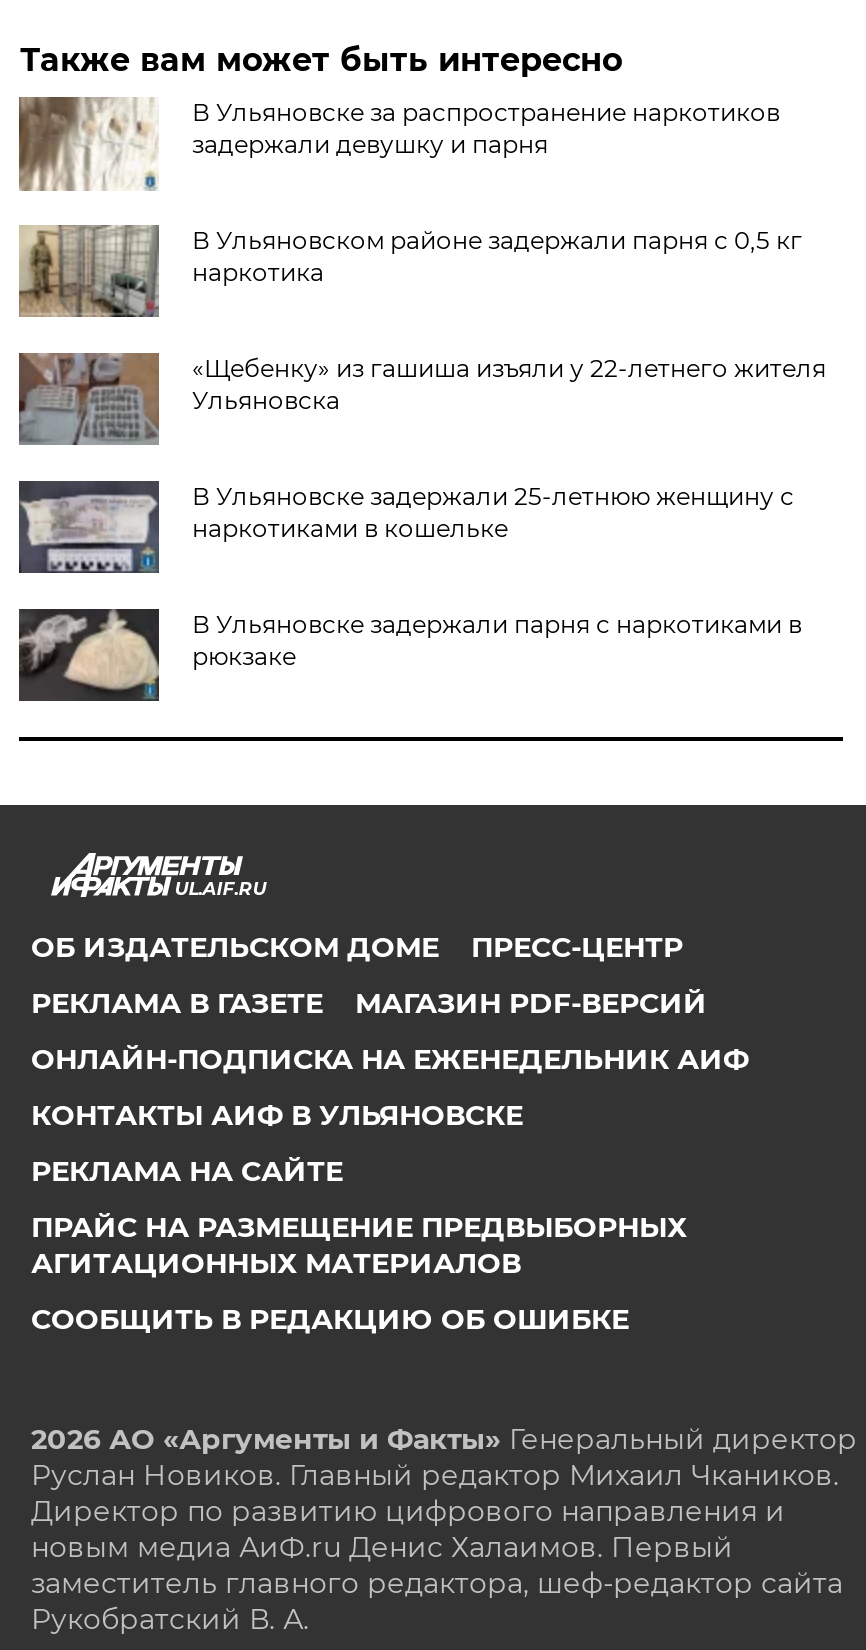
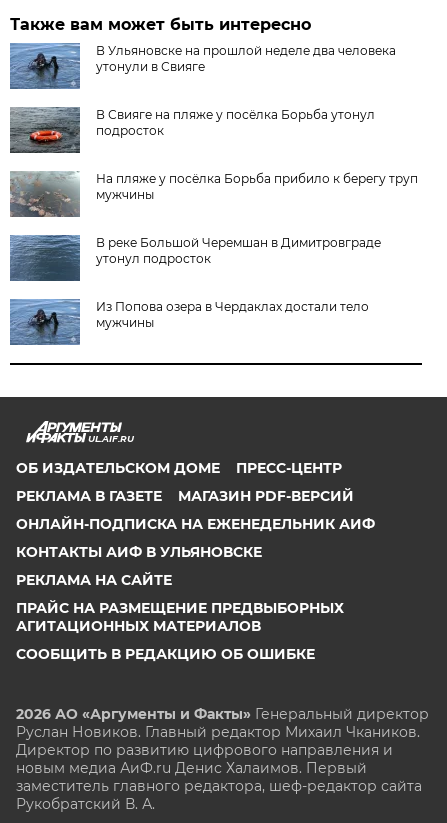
[17,95,780,193] [image] | В Ульяновске за распространение наркотиков | задержали девушку и парня -> [9,42,396,90] [image] | В Ульяновске на прошлой неделе два человека | утонули в Свияге
[17,225,802,319] [image] | В Ульяновском районе задержали парня с 0,5 кг | наркотика -> [9,107,375,154] [image] | В Свияге на пляже у посёлка Борьба утонул | подросток
[19,353,826,445] [image] | «Щебенку» из гашиша изъяли у 22-летнего жителя | Ульяновска -> [9,171,418,217] [image] | На пляже у посёлка Борьба прибило к берегу труп | мужчины
[17,479,794,573] [image] | В Ульяновске задержали 25-летнюю женщину с | наркотиками в кошельке -> [9,234,381,281] [image] | В реке Большой Черемшан в Димитровграде | утонул подросток
[17,607,802,703] [image] | В Ульяновске задержали парня с наркотиками в | рюкзаке -> [9,298,369,346] [image] | Из Попова озера в Чердаклах достали тело | мужчины

